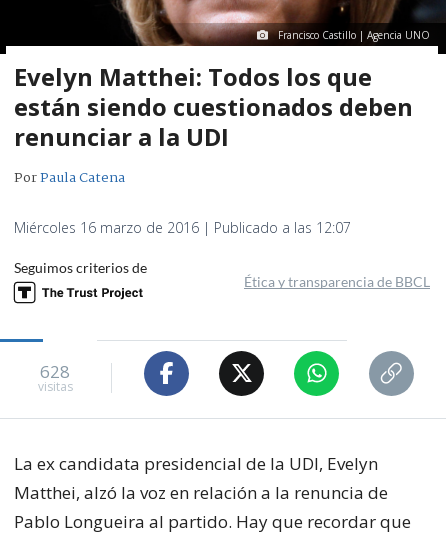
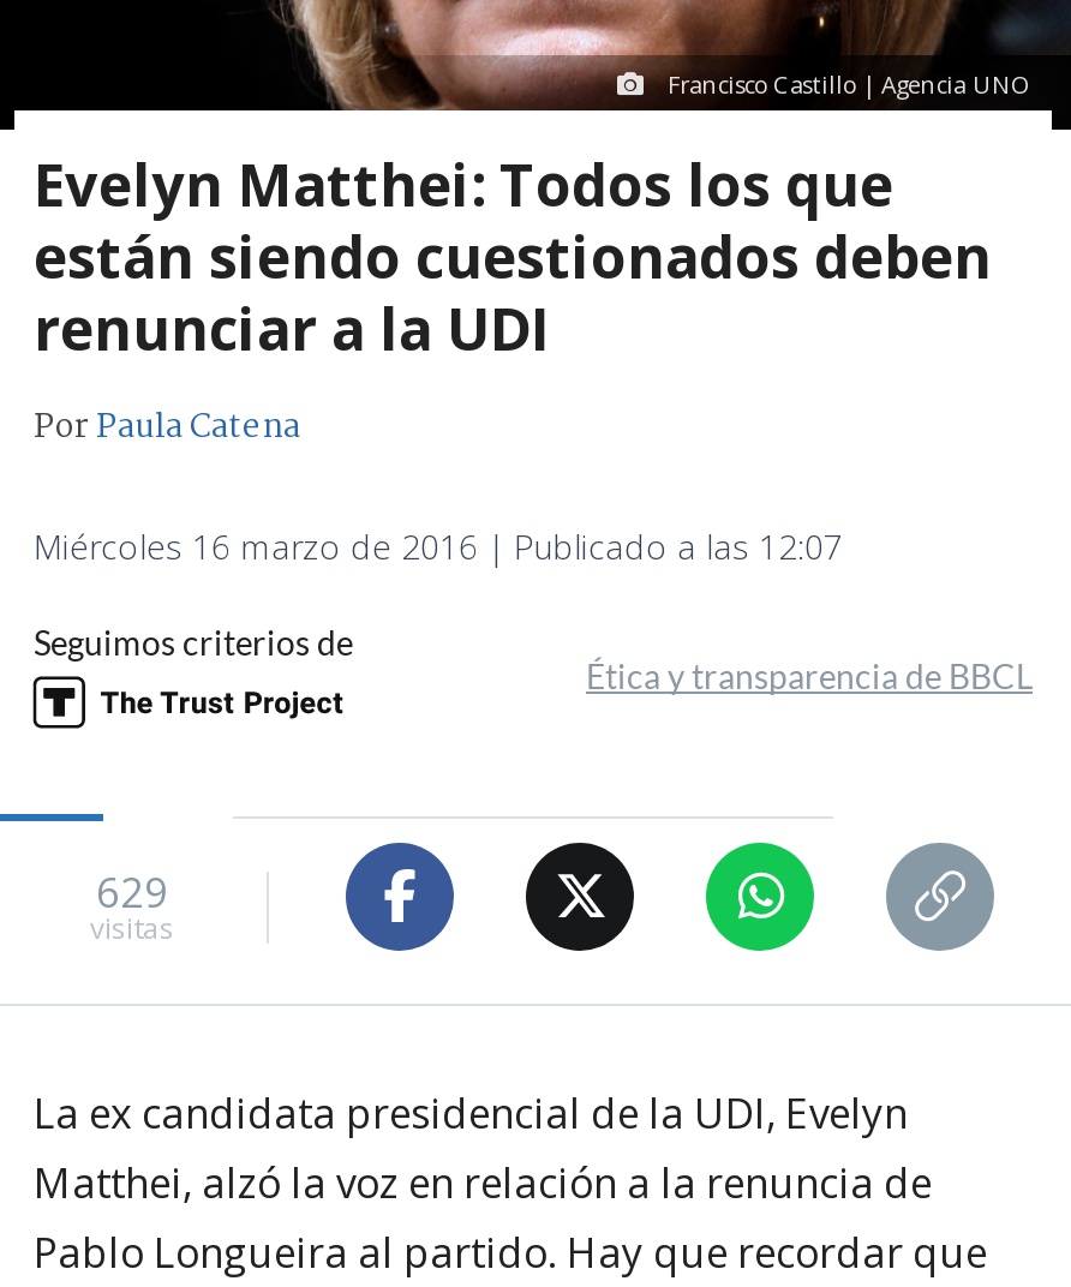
[40,360,70,383] 628 -> [96,865,168,920] 629

